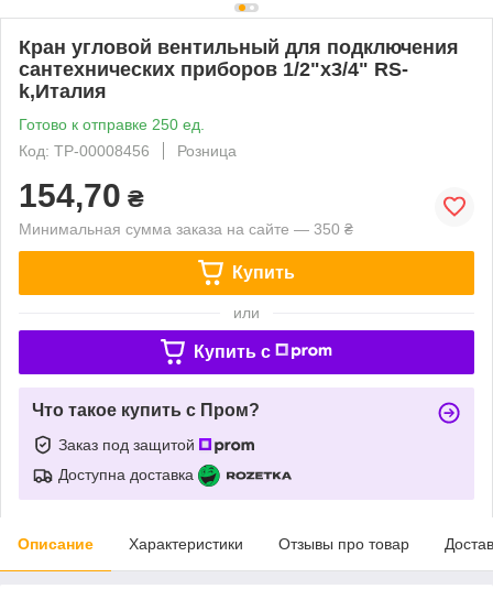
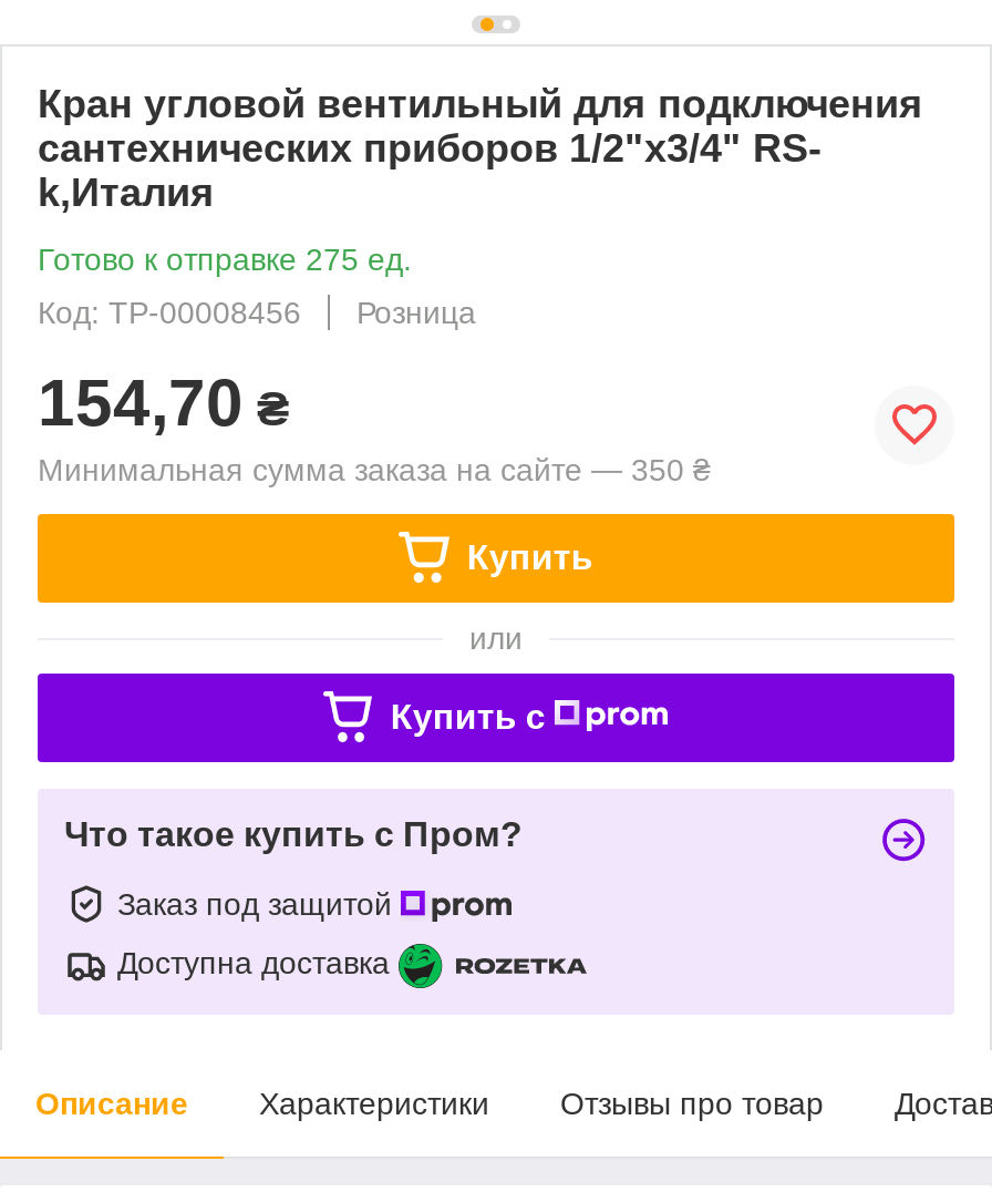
[19,115,205,133] Готово к отправке 250 ед. -> [38,241,412,277] Готово к отправке 275 ед.

